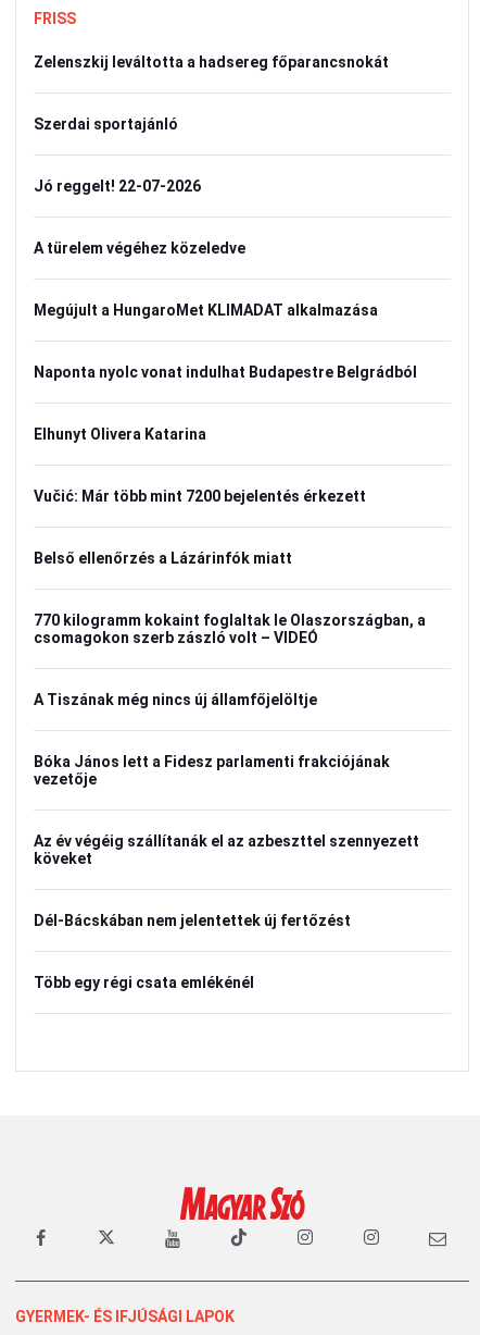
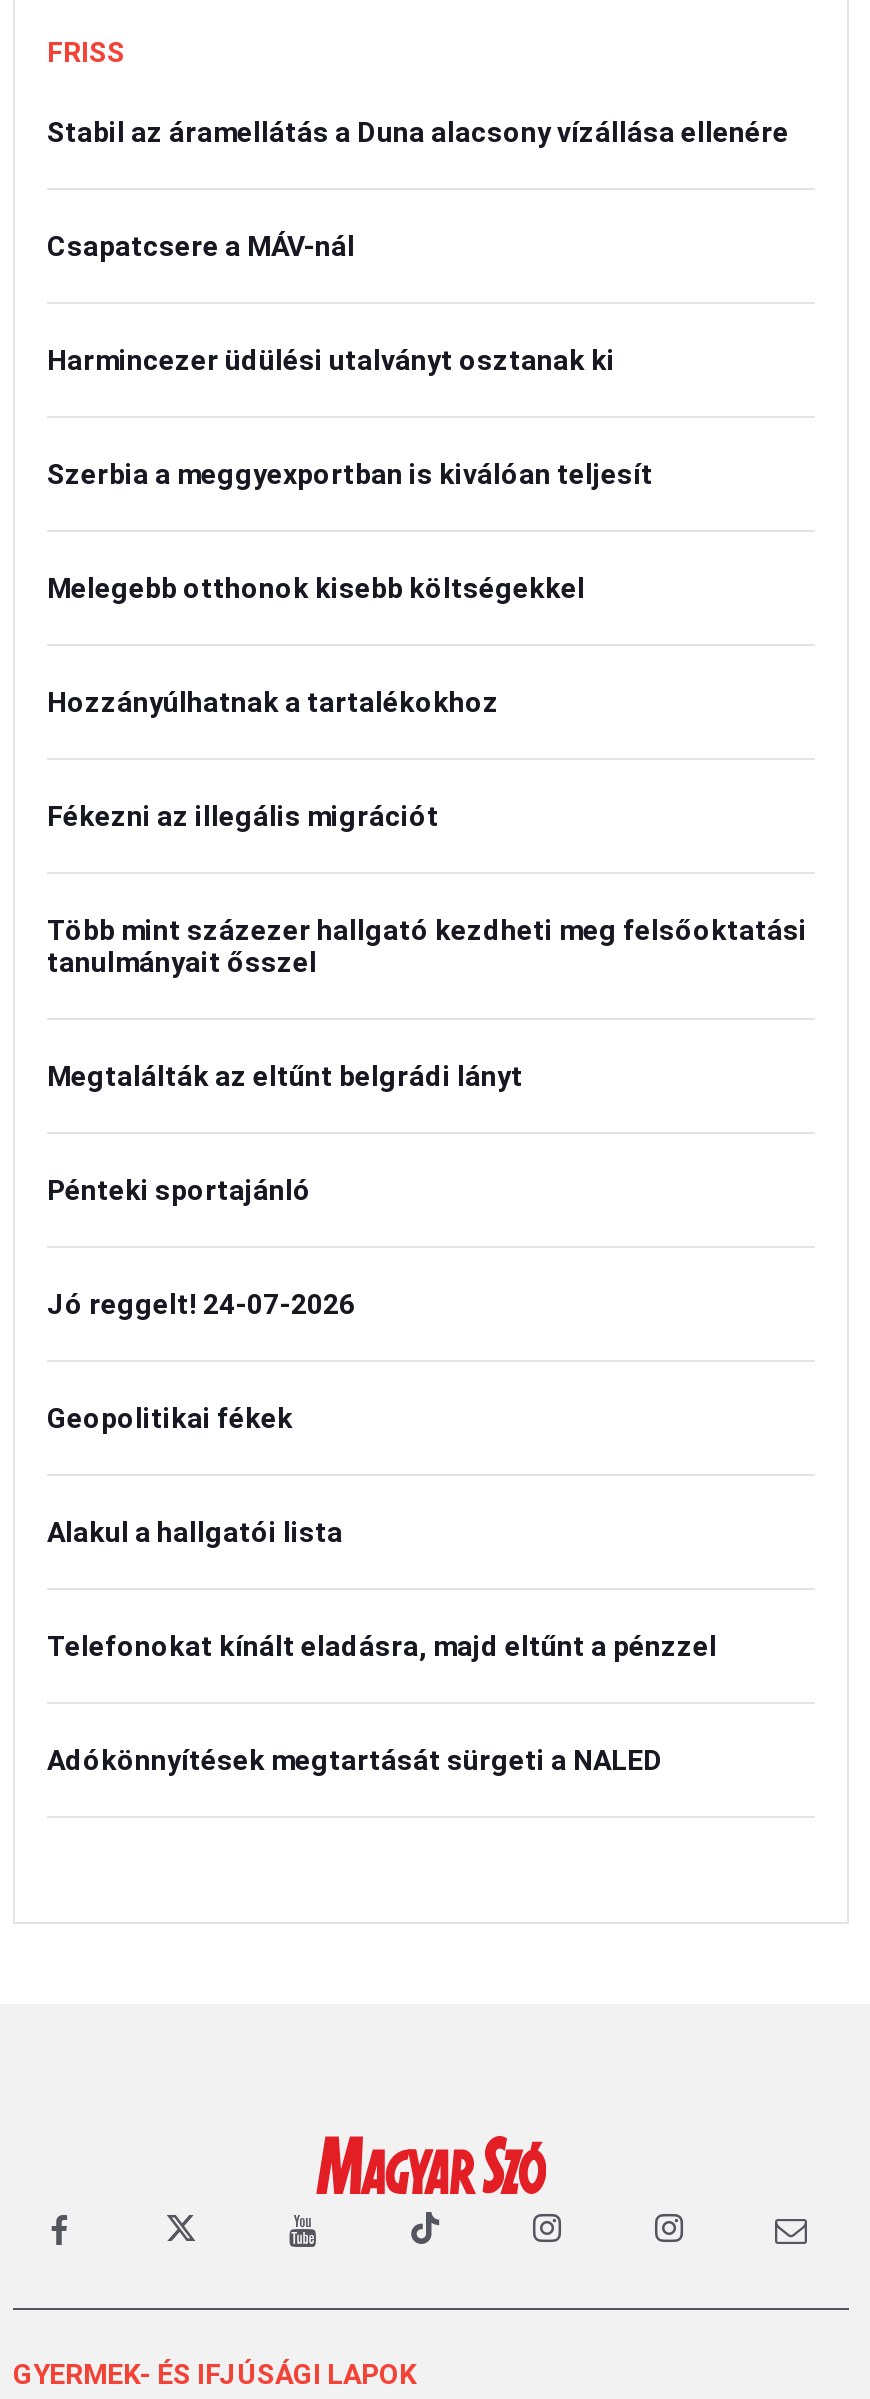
[34,53,389,71] Zelenszkij leváltotta a hadsereg főparancsnokát -> [47,115,789,147] Stabil az áramellátás a Duna alacsony vízállása ellenére
[34,115,178,133] Szerdai sportajánló -> [47,229,355,261] Csapatcsere a MÁV-nál
[34,177,201,195] Jó reggelt! 22-07-2026 -> [47,343,615,375] Harmincezer üdülési utalványt osztanak ki
[34,239,245,257] A türelem végéhez közeledve -> [47,457,653,489] Szerbia a meggyexportban is kiválóan teljesít
[34,301,378,319] Megújult a HungaroMet KLIMADAT alkalmazása -> [47,571,585,603] Melegebb otthonok kisebb költségekkel
[34,363,417,381] Naponta nyolc vonat indulhat Budapestre Belgrádból -> [47,685,499,717] Hozzányúlhatnak a tartalékokhoz
[34,425,206,443] Elhunyt Olivera Katarina -> [47,799,439,831] Fékezni az illegális migrációt
[34,487,366,505] Vučić: Már több mint 7200 bejelentés érkezett -> [47,913,807,977] Több mint százezer hallgató kezdheti meg felsőoktatási | tanulmányait ősszel
[34,549,292,567] Belső ellenőrzés a Lázárinfók miatt -> [47,1059,523,1091] Megtalálták az eltűnt belgrádi lányt
[34,611,426,646] 770 kilogramm kokaint foglaltak le Olaszországban, a | csomagokon szerb zászló volt – VIDEÓ -> [47,1173,311,1205] Pénteki sportajánló
[34,691,317,708] A Tiszának még nincs új államfőjelöltje -> [47,1287,355,1319] Jó reggelt! 24-07-2026
[34,753,390,788] Bóka János lett a Fidesz parlamenti frakciójának | vezetője -> [47,1401,293,1433] Geopolitikai fékek
[34,832,419,867] Az év végéig szállítanák el az azbeszttel szennyezett | köveket -> [47,1515,343,1547] Alakul a hallgatói lista
[34,912,351,929] Dél-Bácskában nem jelentettek új fertőzést -> [47,1629,717,1661] Telefonokat kínált eladásra, majd eltűnt a pénzzel
[34,974,254,991] Több egy régi csata emlékénél -> [47,1743,663,1775] Adókönnyítések megtartását sürgeti a NALED

